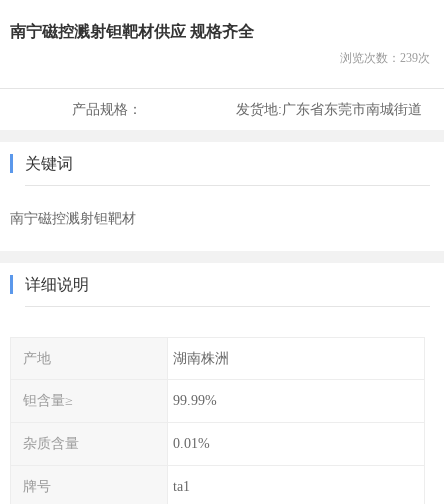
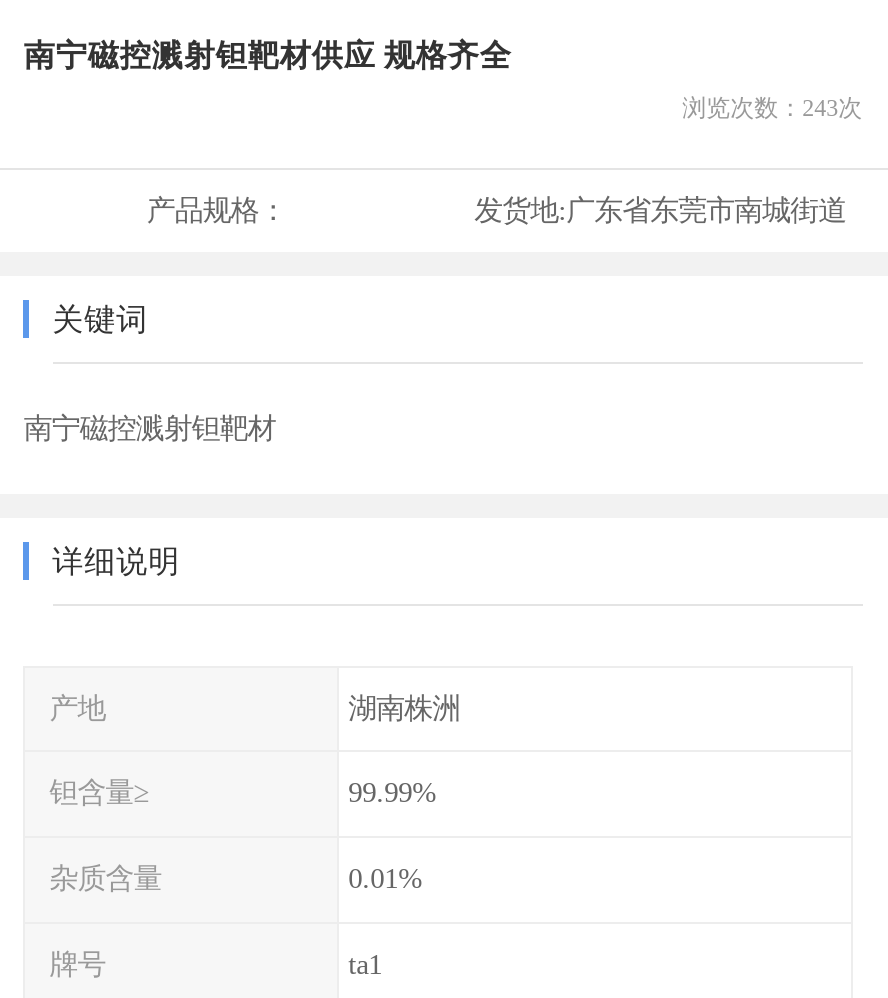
[340,51,430,65] 浏览次数：239次 -> [682,93,862,121] 浏览次数：243次

